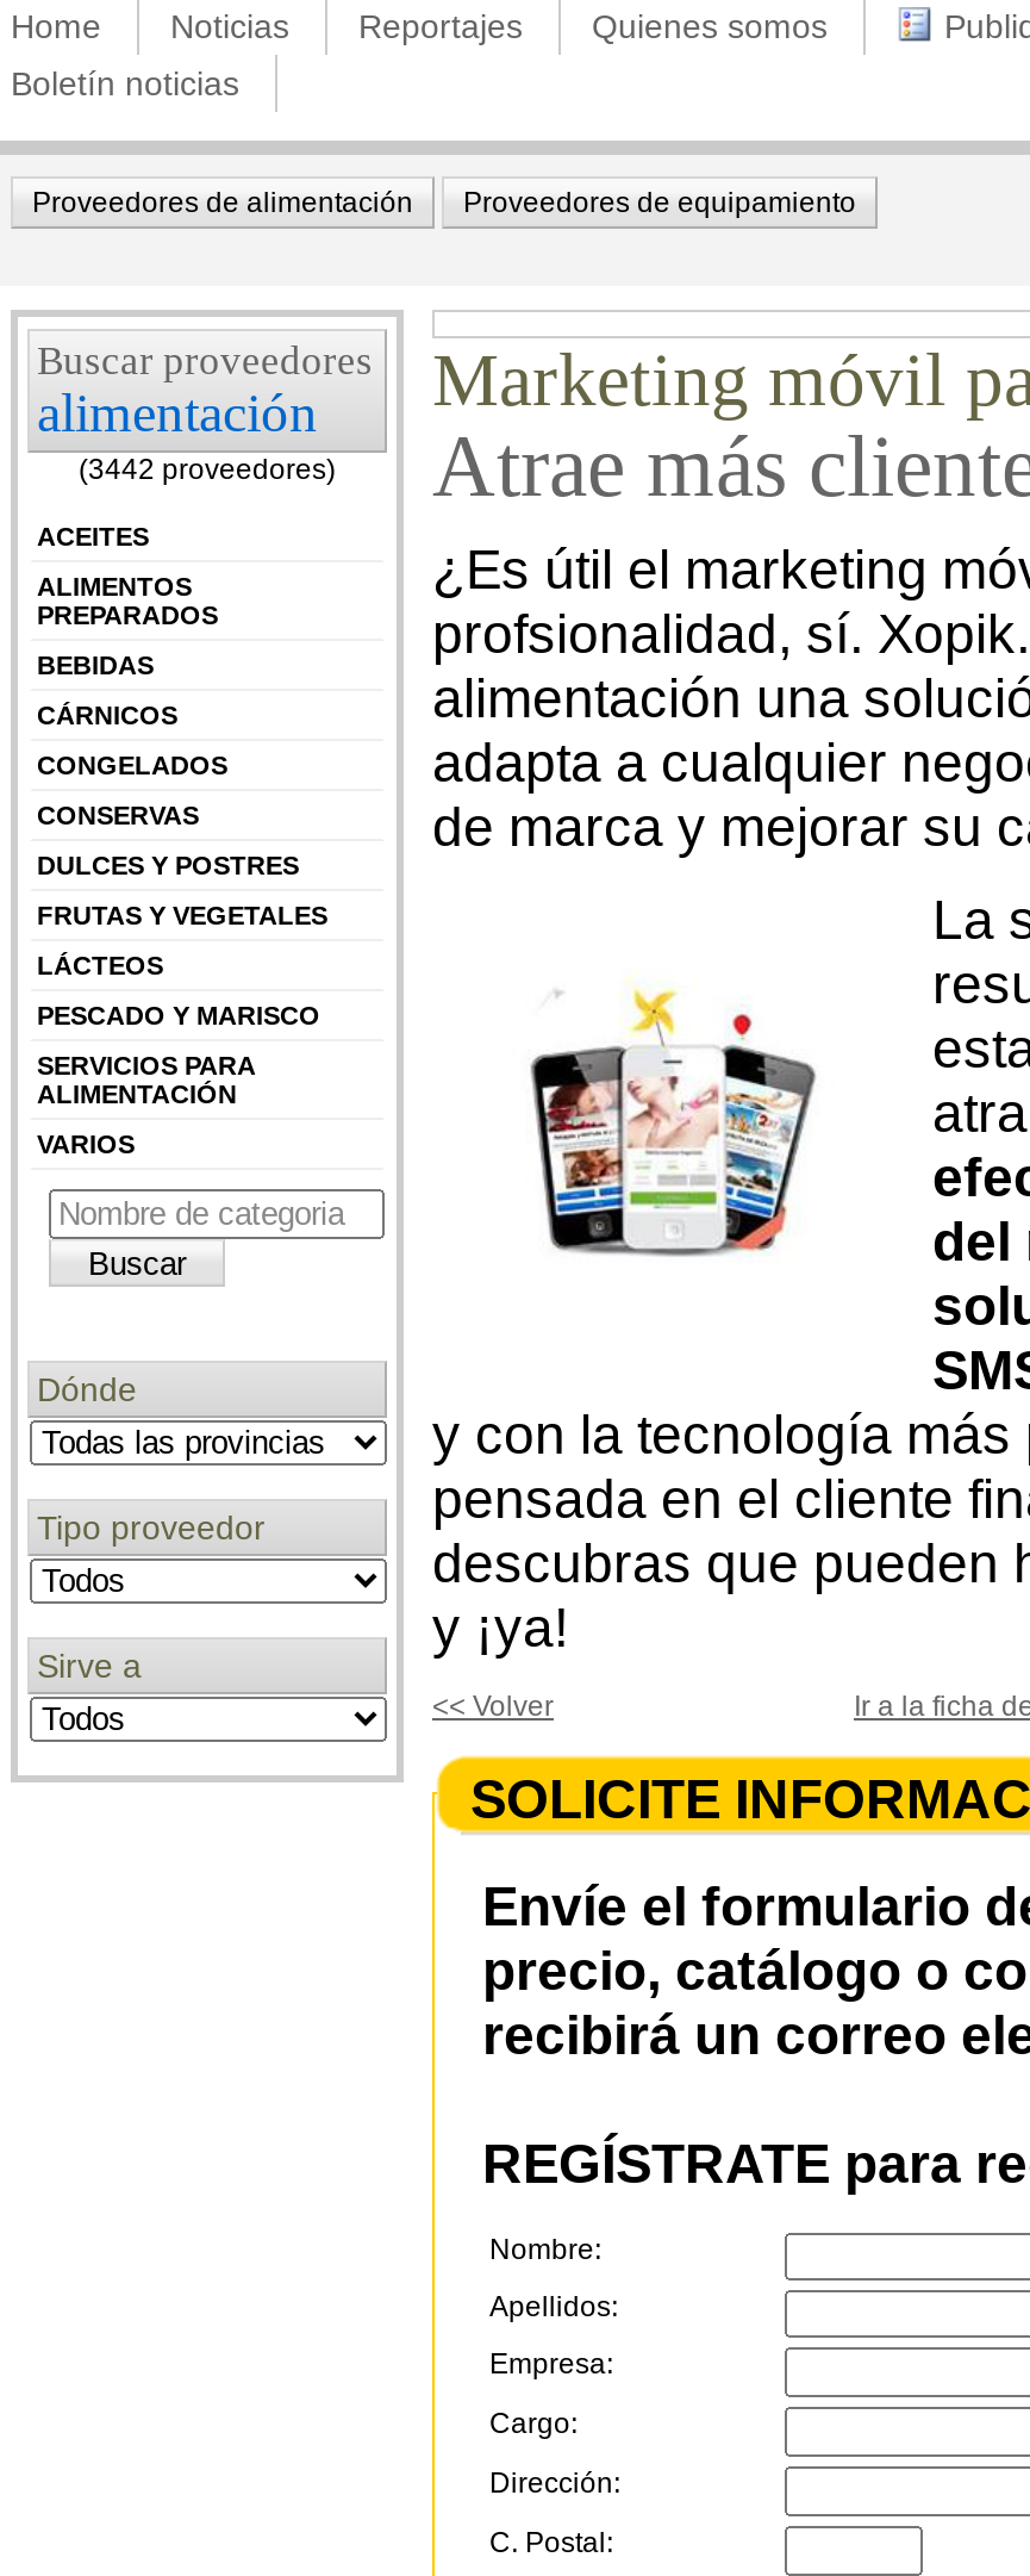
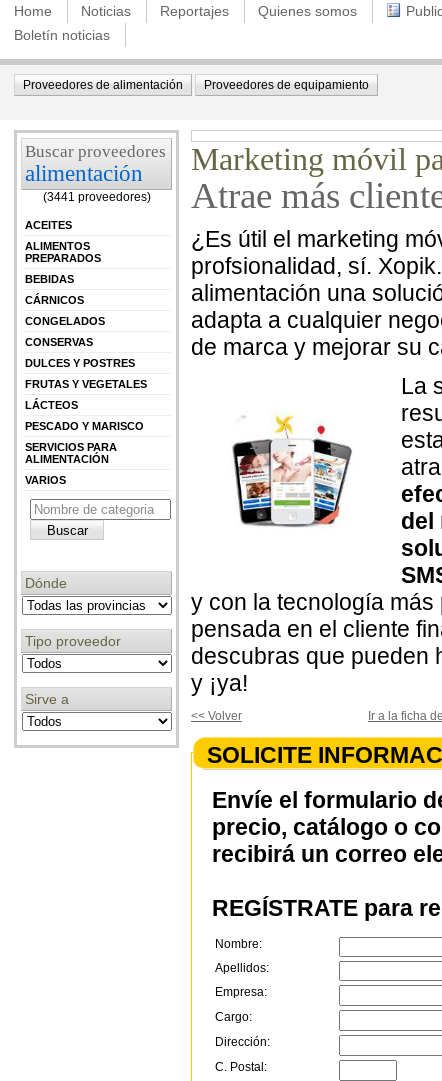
[79,453,336,486] (3442 proveedores) -> [42,190,150,204] (3441 proveedores)

